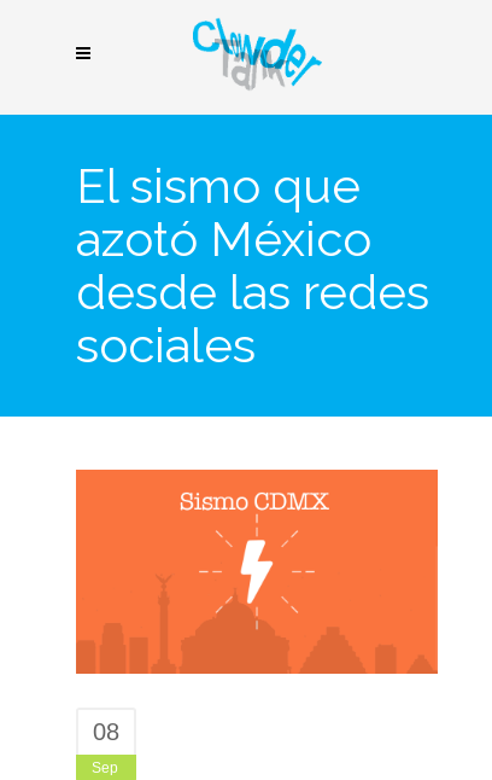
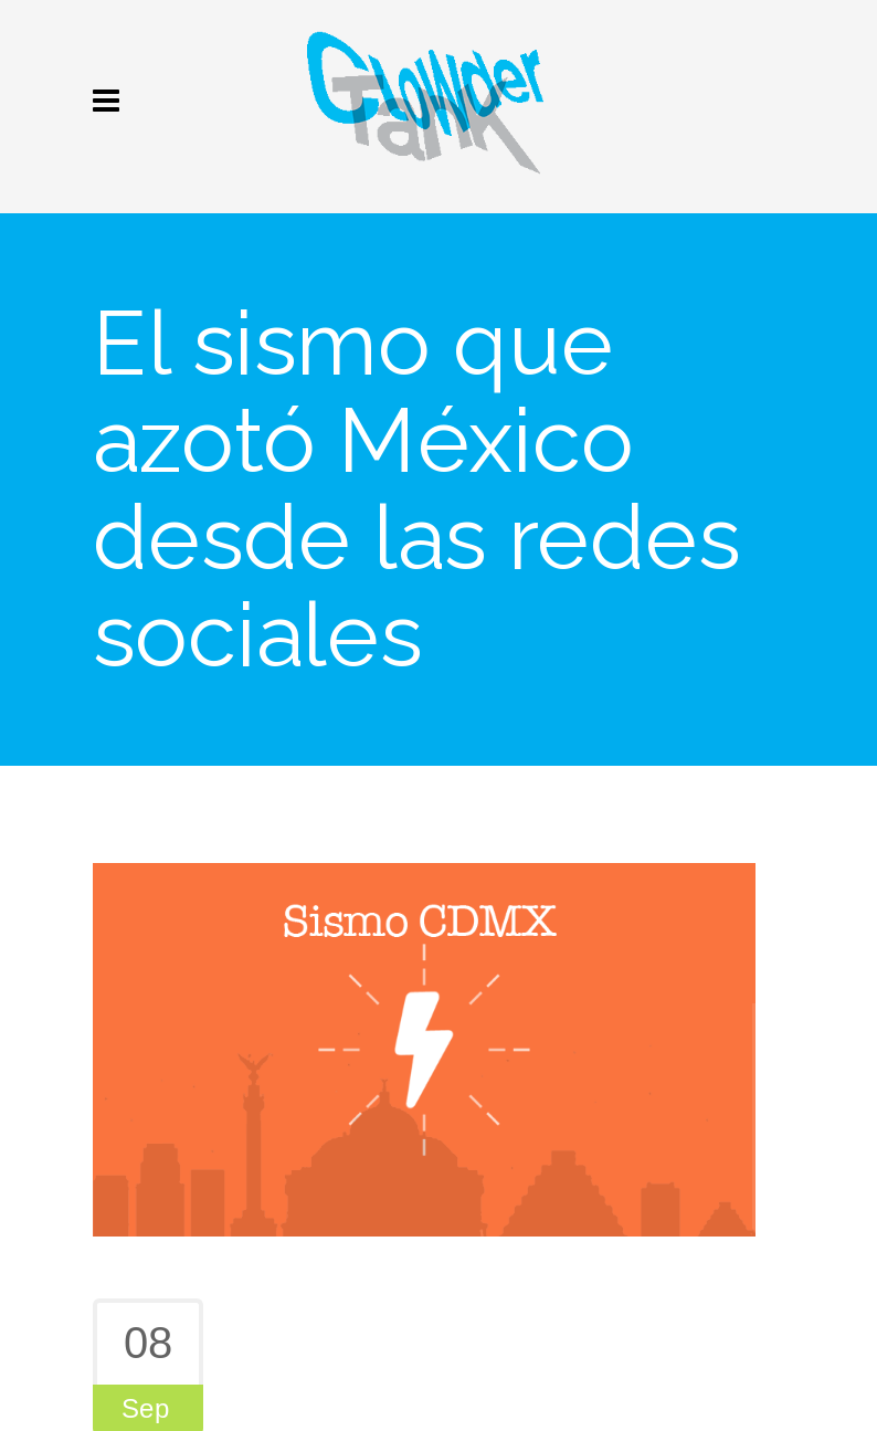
[193,16,323,91] [image] -> [305,30,546,171] [image]

